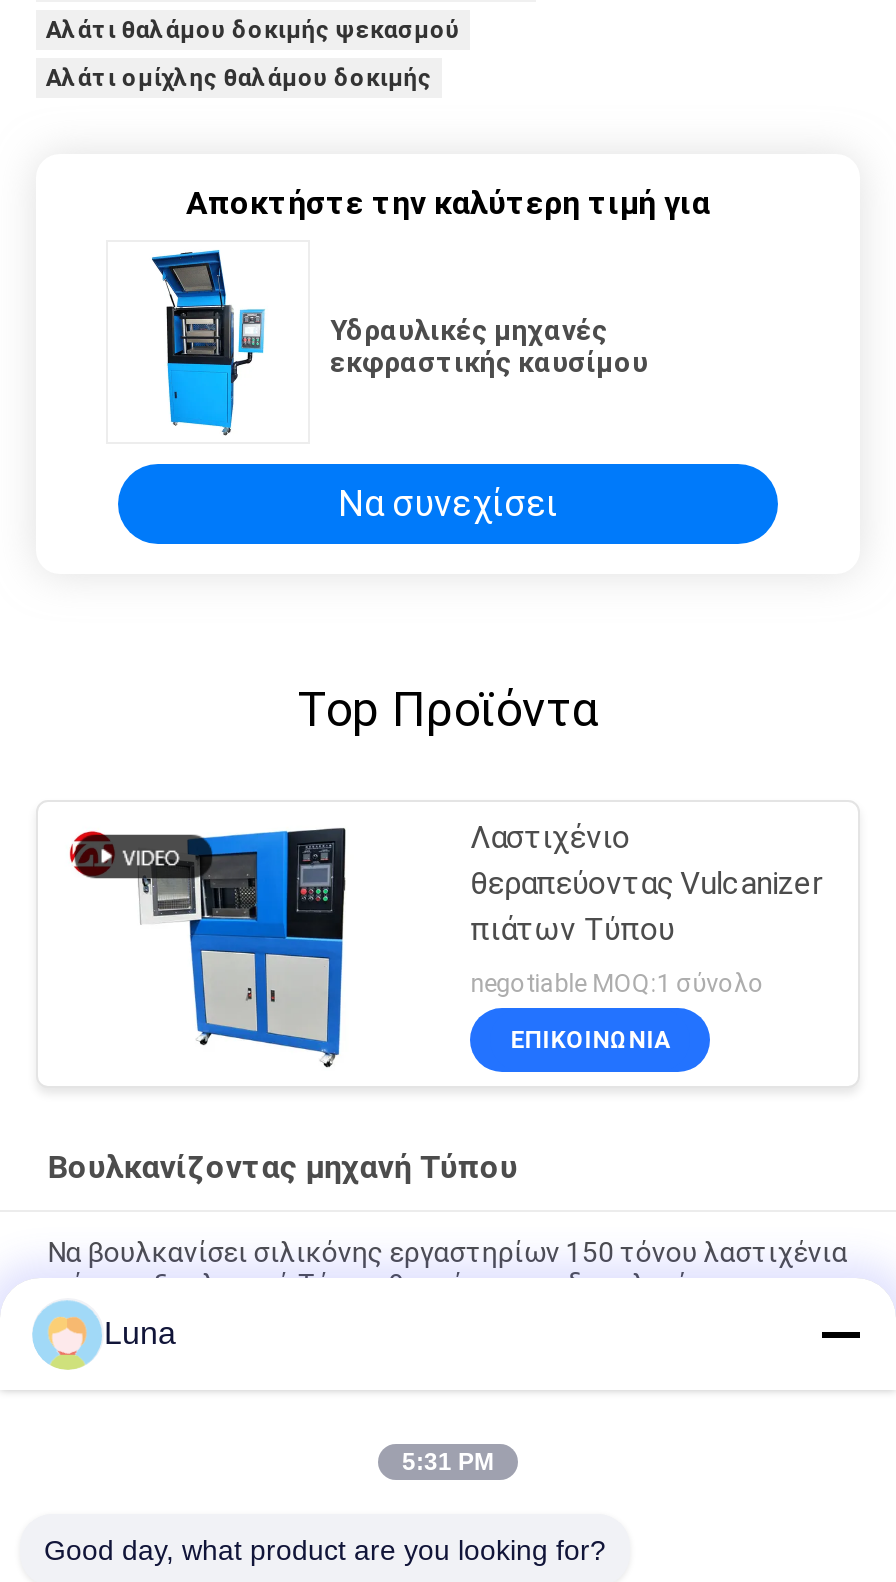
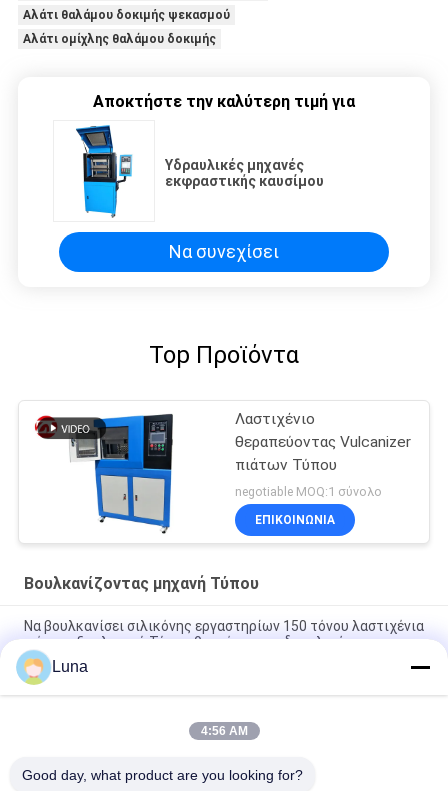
[402,1448,494,1476] 5:31 PM -> [200,724,247,738] 4:56 AM

